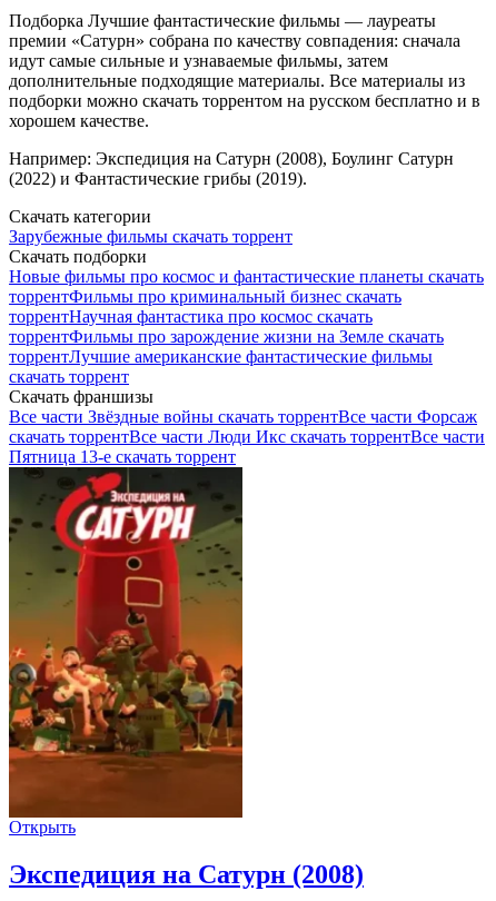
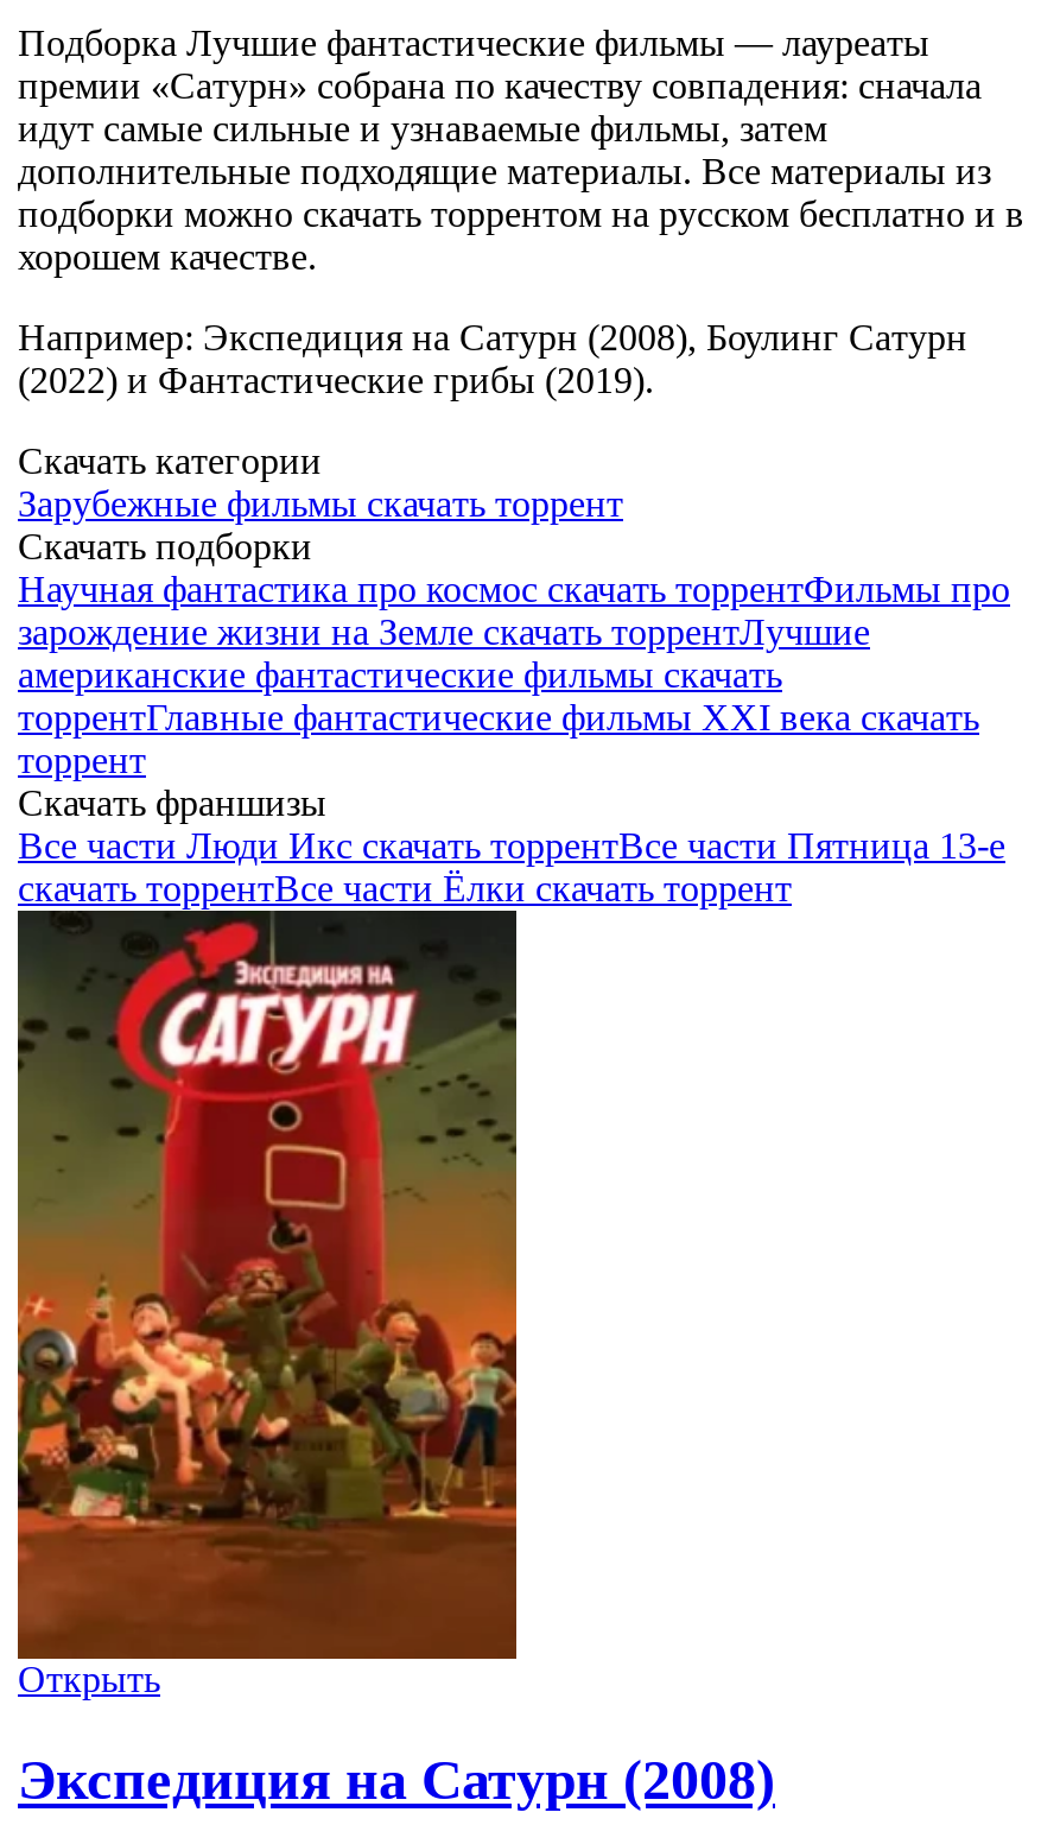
[9,267,484,386] Новые фильмы про космос и фантастические планеты скачать | торрентФильмы про криминальный бизнес скачать | торрентНаучная фантастика про космос скачать | торрентФильмы про зарождение жизни на Земле скачать | торрентЛучшие американские фантастические фильмы | скачать торрент -> [18,568,1010,780] Научная фантастика про космос скачать торрентФильмы про | зарождение жизни на Земле скачать торрентЛучшие | американские фантастические фильмы скачать | торрентГлавные фантастические фильмы XXI века скачать | торрент
[9,407,485,466] Все части Звёздные войны скачать торрентВсе части Форсаж | скачать торрентВсе части Люди Икс скачать торрентВсе части | Пятница 13-е скачать торрент -> [18,825,1005,908] Все части Люди Икс скачать торрентВсе части Пятница 13-е | скачать торрентВсе части Ёлки скачать торрент

